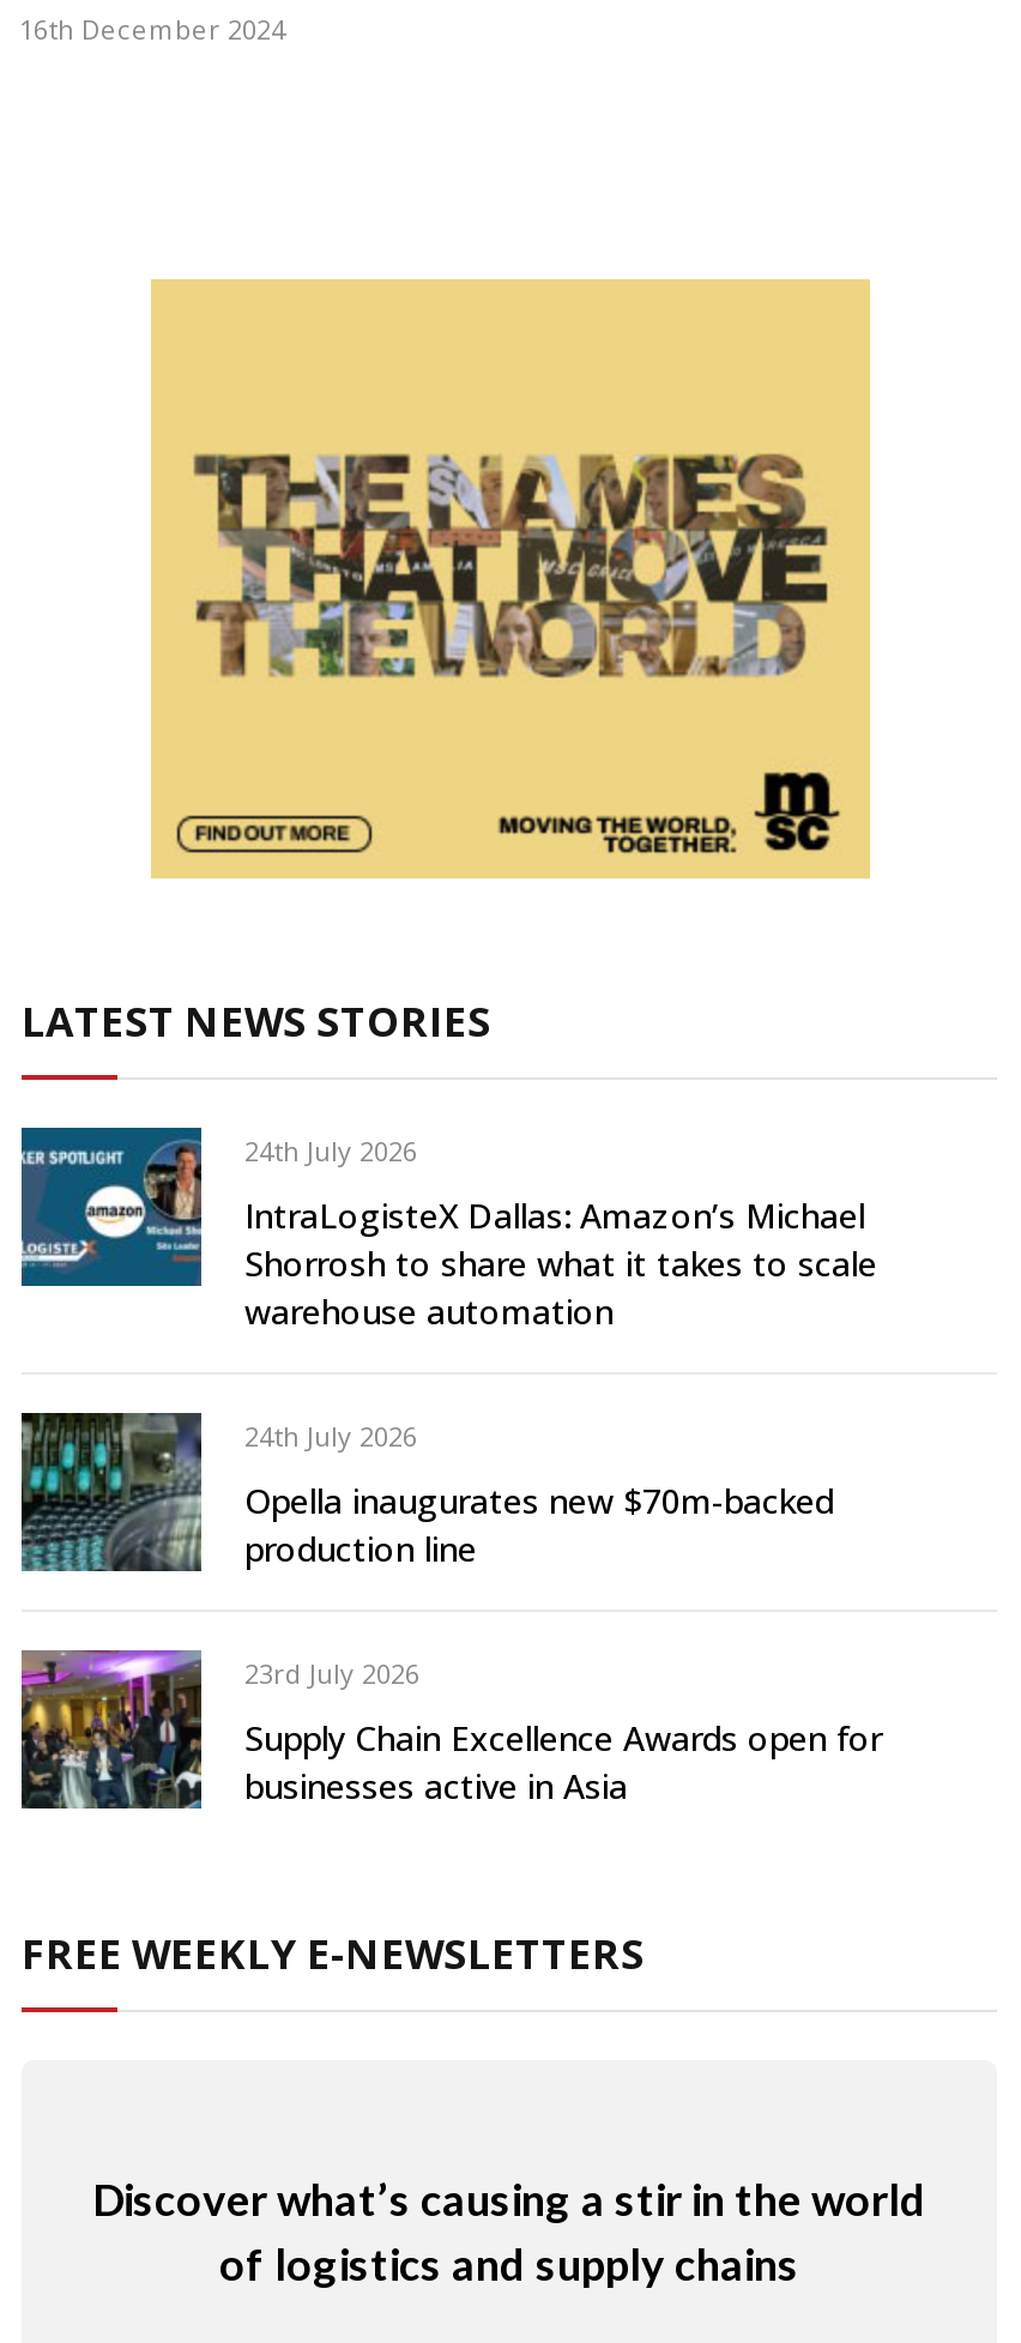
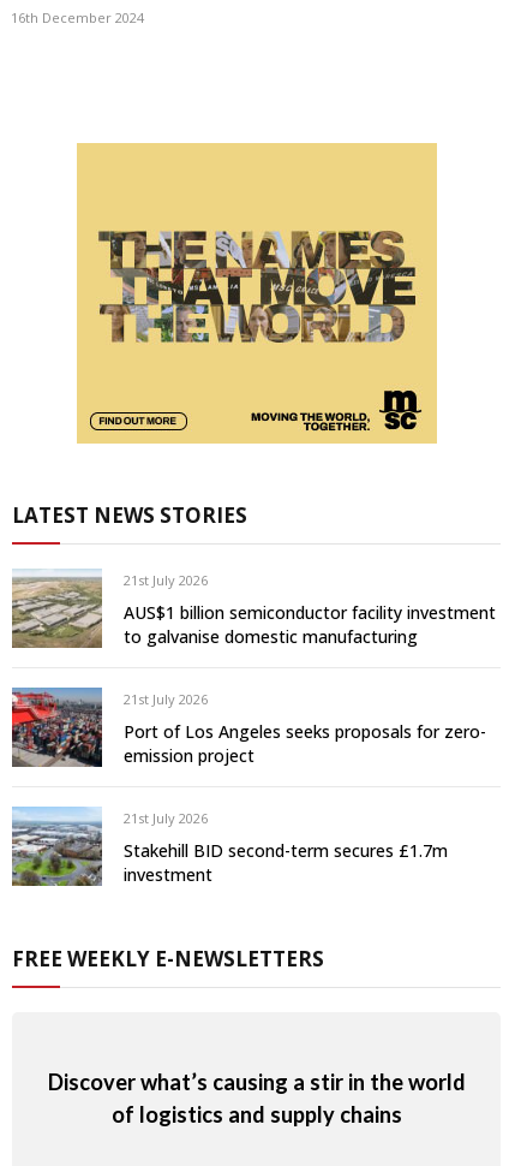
[19,1125,417,1288] [image] | 24th July 2026 -> [11,569,208,649] [image] | 21st July 2026
[244,1193,877,1335] IntraLogisteX Dallas: Amazon’s Michael | Shorrosh to share what it takes to scale | warehouse automation -> [124,602,496,648] AUS$1 billion semiconductor facility investment | to galvanise domestic manufacturing
[22,1411,417,1574] [image] | 24th July 2026 -> [11,686,208,768] [image] | 21st July 2026
[244,1479,834,1572] Opella inaugurates new $70m-backed | production line -> [124,721,486,767] Port of Los Angeles seeks proposals for zero- | emission project
[19,1648,419,1811] [image] | 23rd July 2026 -> [11,807,208,887] [image] | 21st July 2026
[244,1716,882,1809] Supply Chain Excellence Awards open for | businesses active in Asia -> [124,840,448,886] Stakehill BID second-term secures £1.7m | investment

